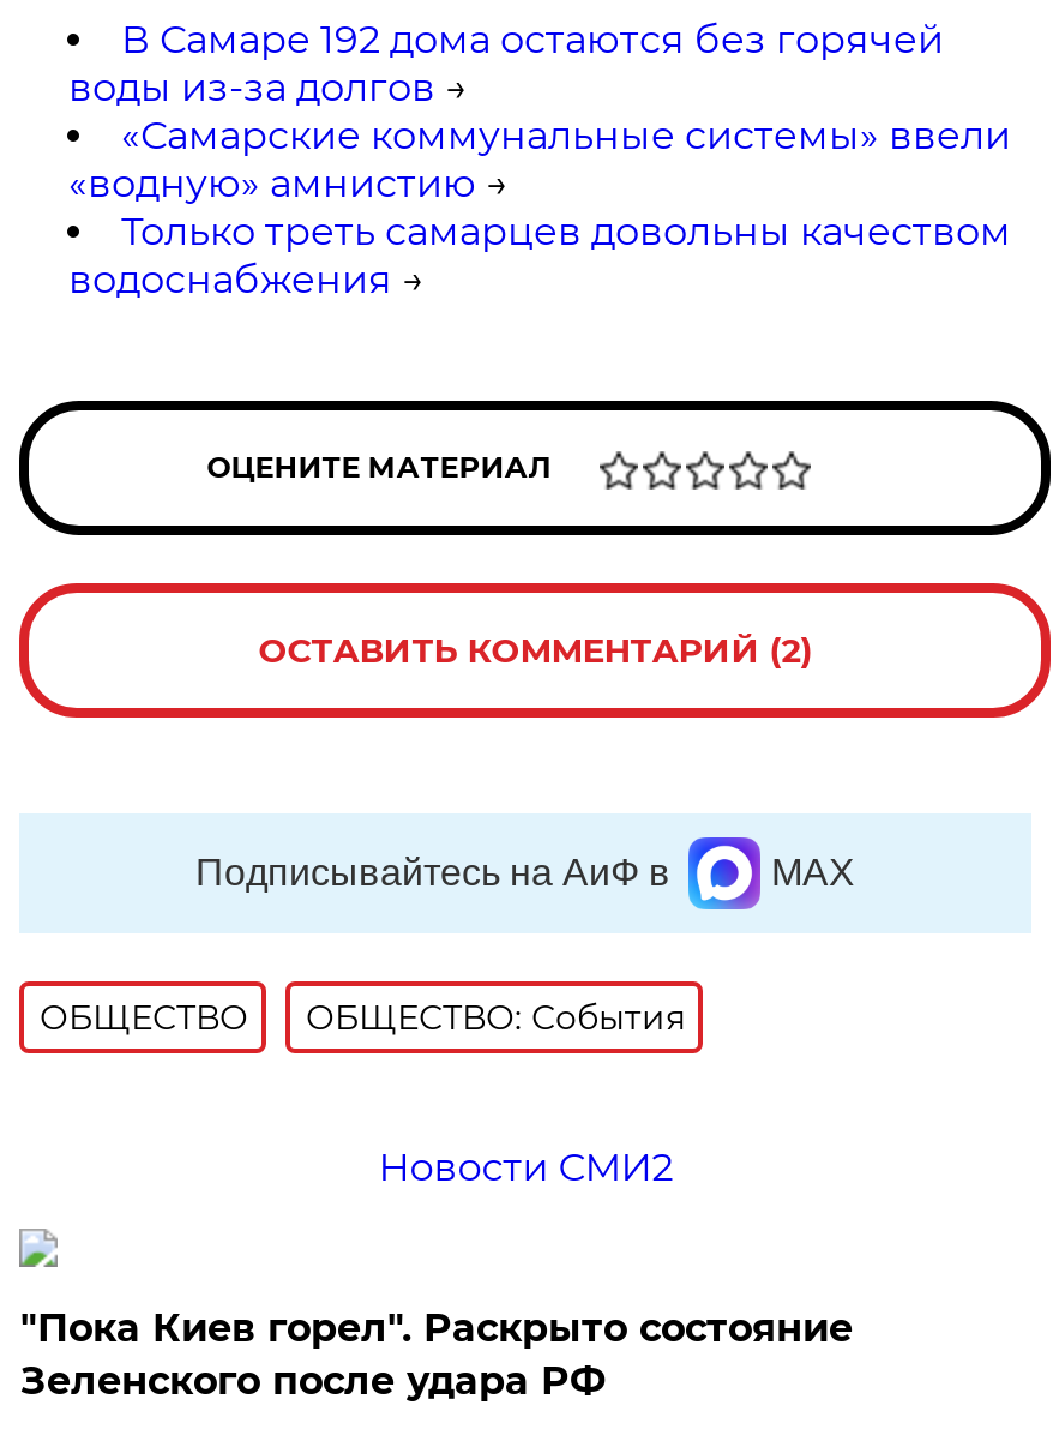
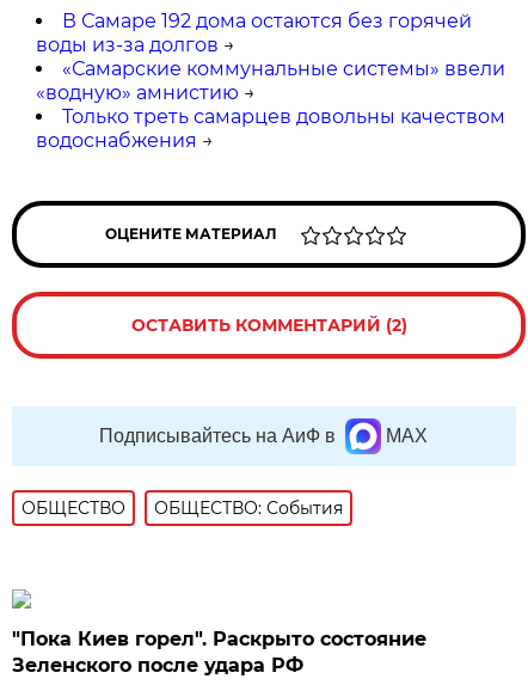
[378,1145,673,1190] Новости СМИ2 -> none

